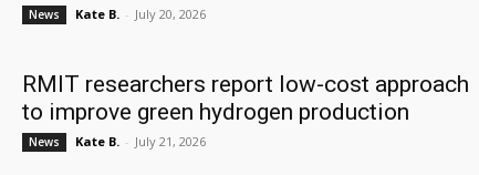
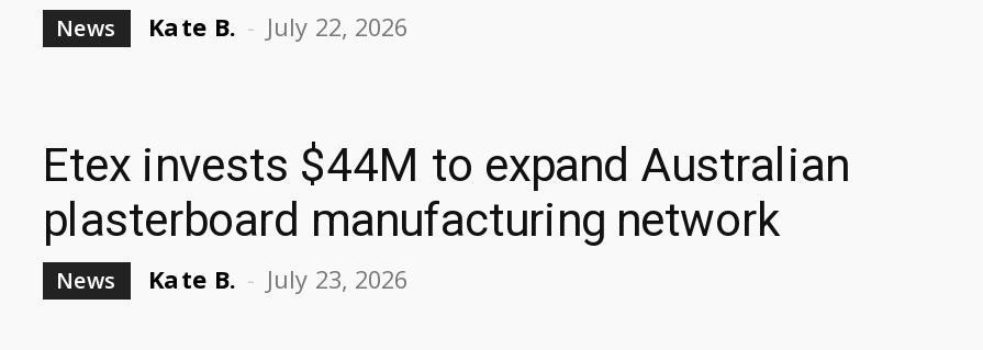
[29,6,206,22] News Kate B. - July 20, 2026 -> [56,10,407,43] News Kate B. - July 22, 2026
[22,71,469,125] RMIT researchers report low-cost approach | to improve green hydrogen production -> [43,139,849,247] Etex invests $44M to expand Australian | plasterboard manufacturing network
[29,133,206,150] News Kate B. - July 21, 2026 -> [56,262,407,295] News Kate B. - July 23, 2026

